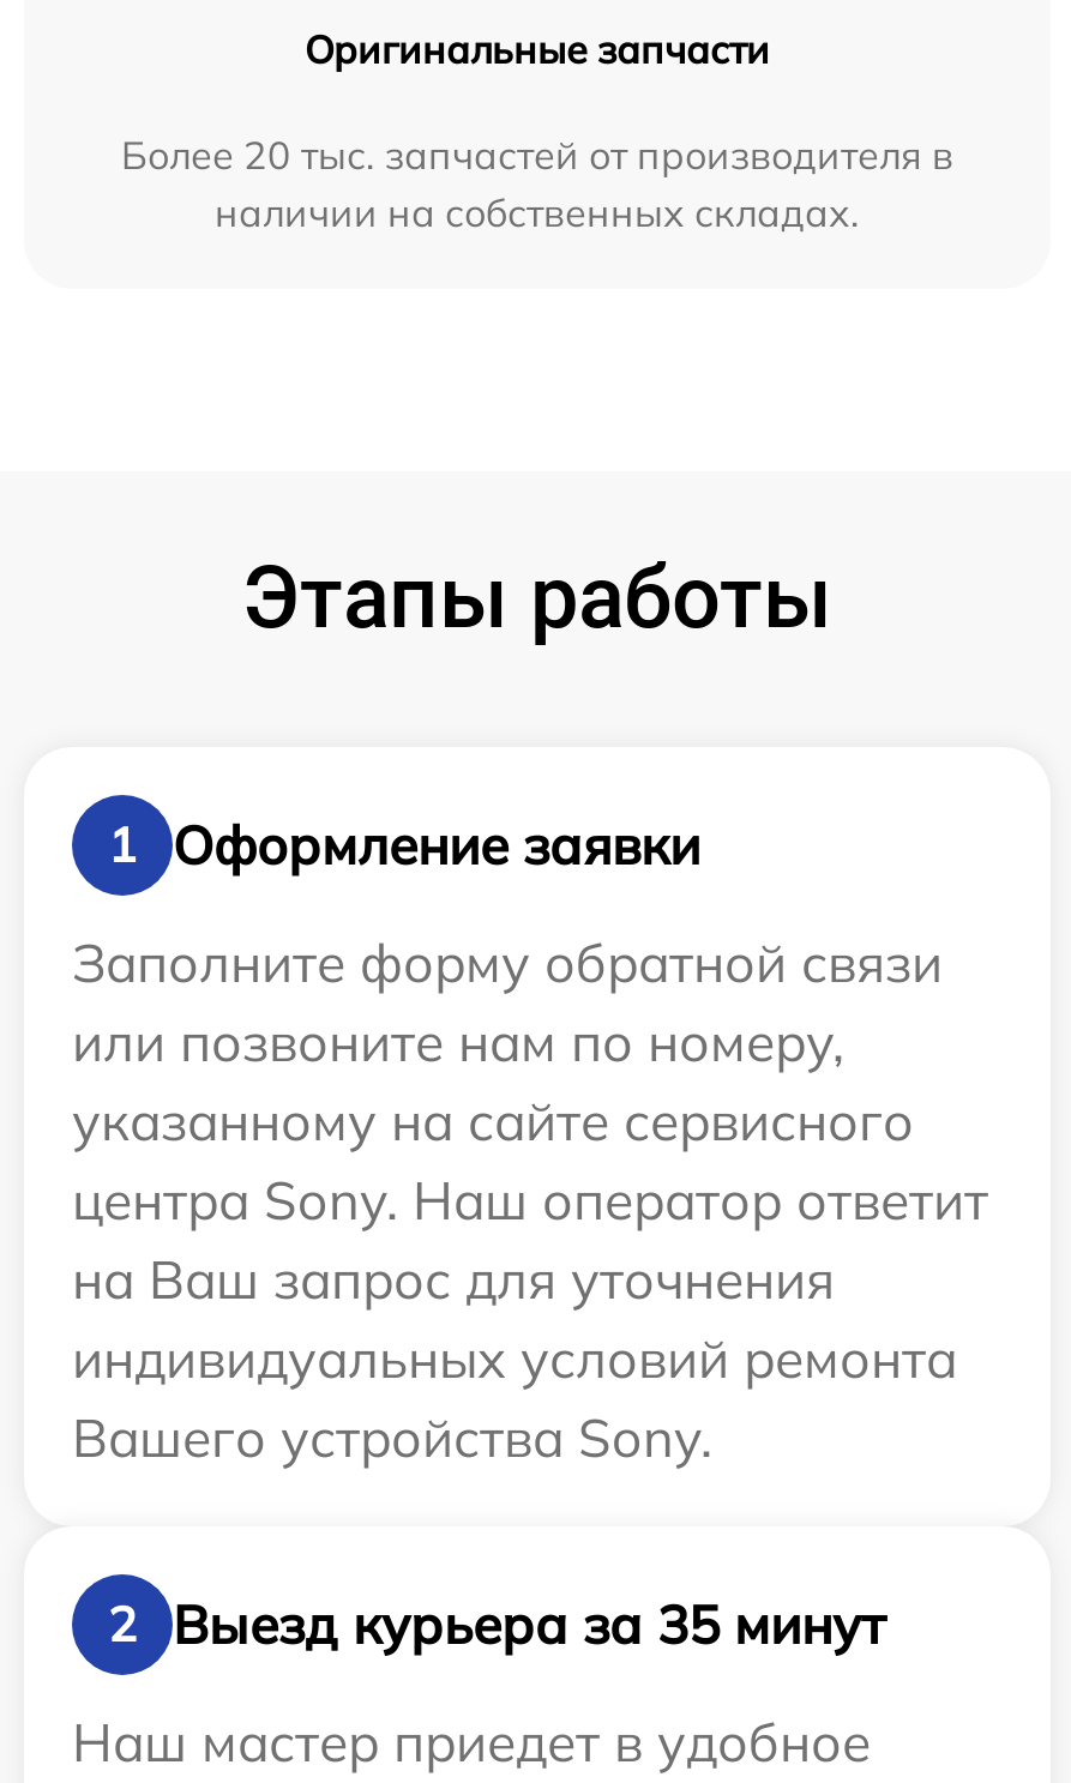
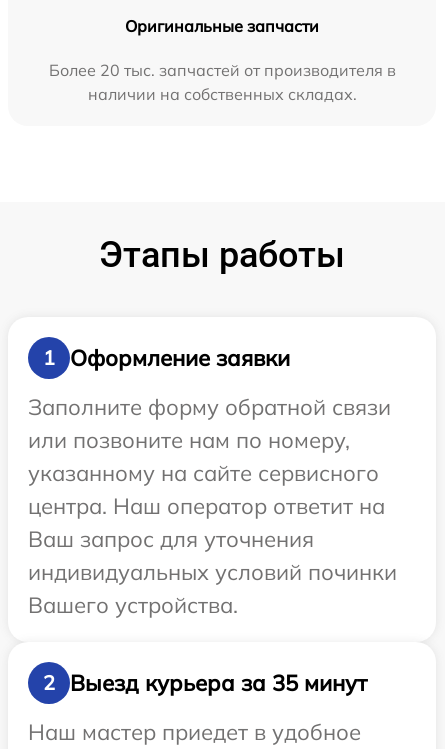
[72,1167,988,1472] центра Sony. Наш оператор ответит | на Ваш запрос для уточнения | индивидуальных условий ремонта | Вашего устройства Sony. -> [28,492,397,619] центра. Наш оператор ответит на | Ваш запрос для уточнения | индивидуальных условий починки | Вашего устройства.

